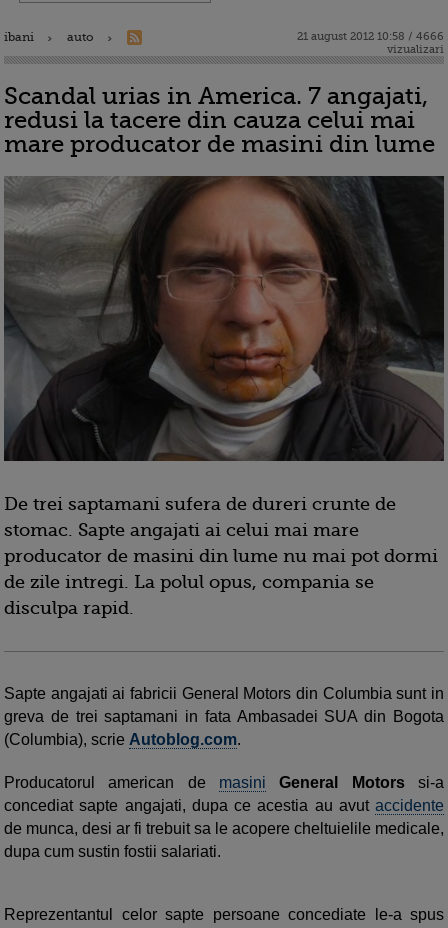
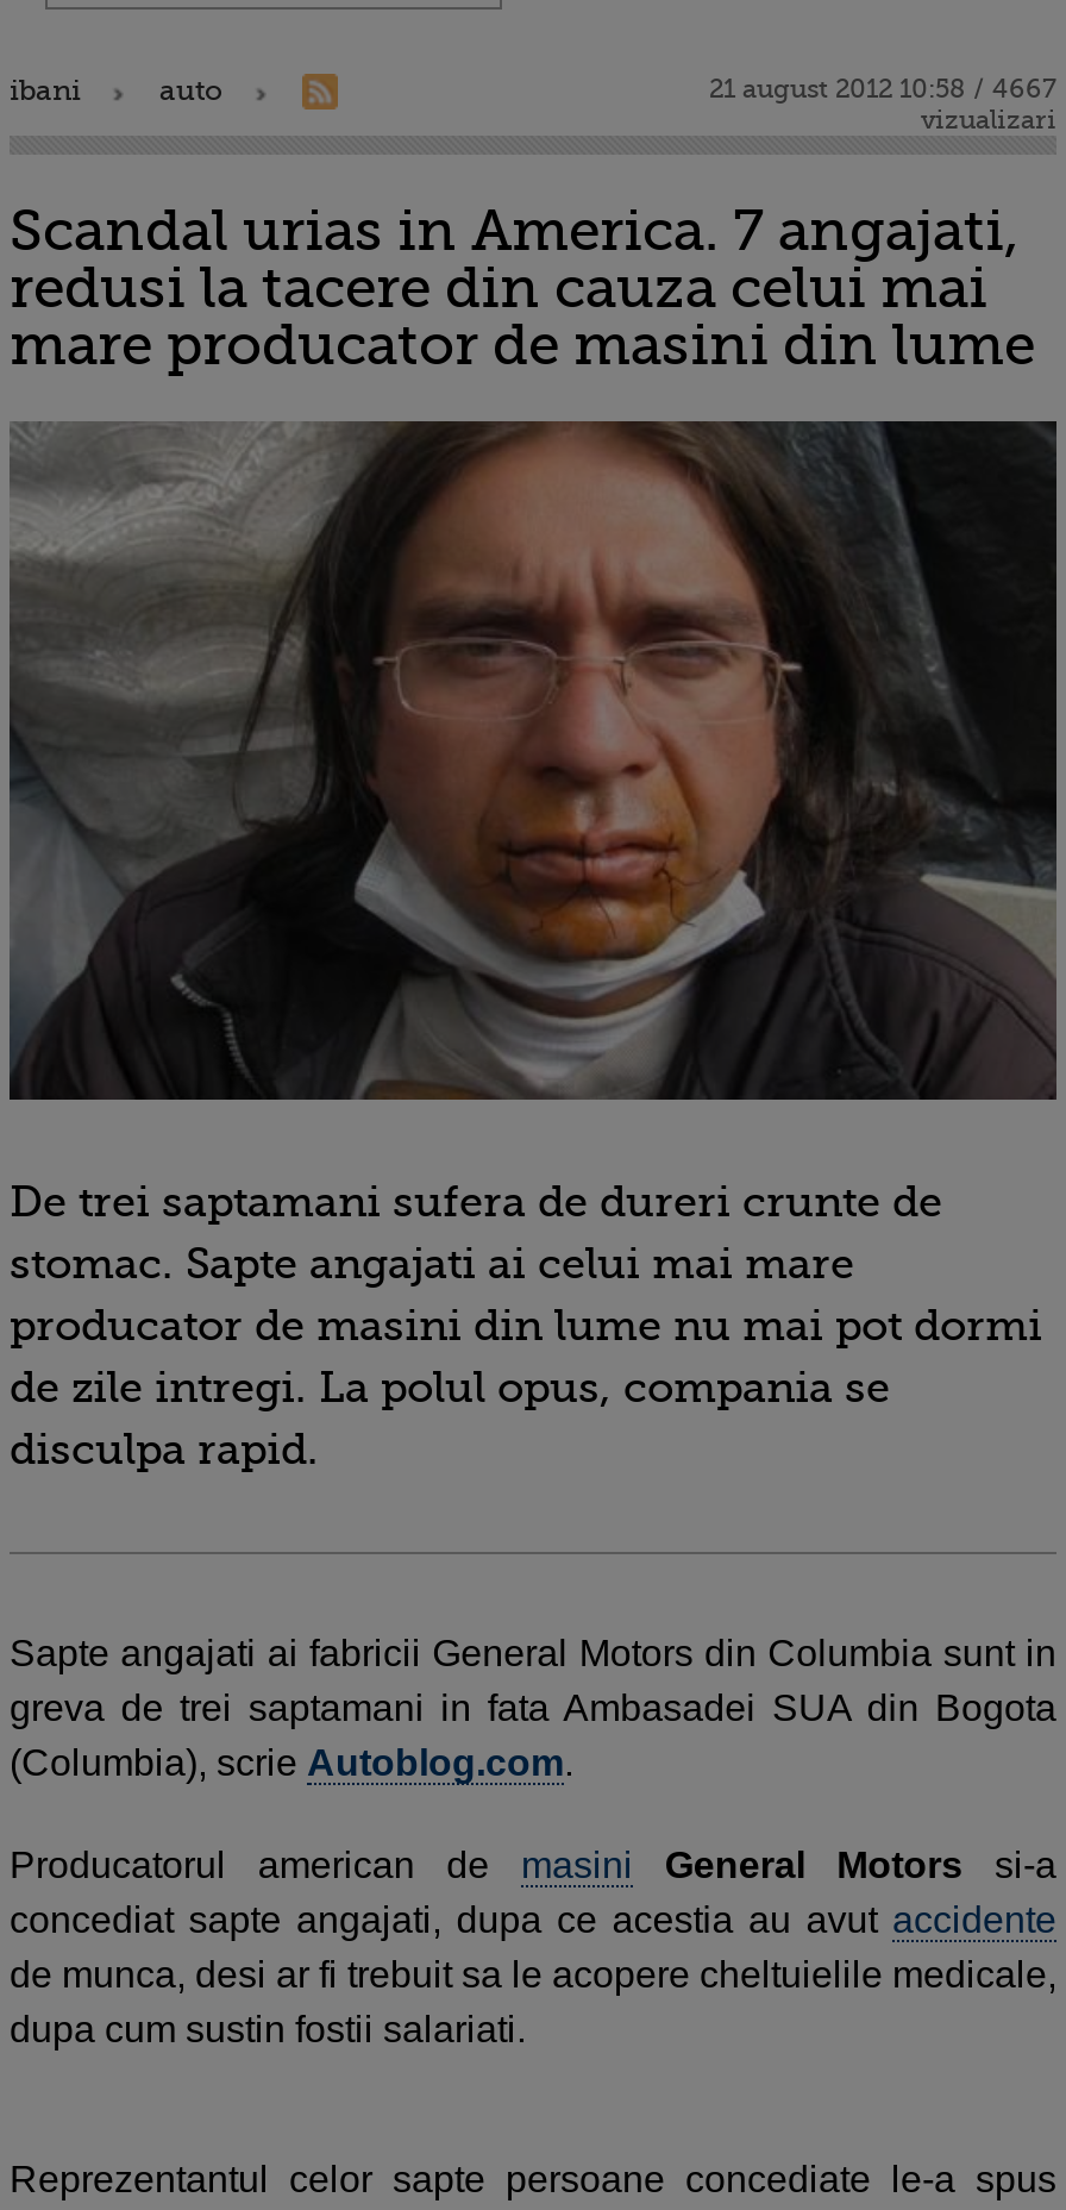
[297,30,444,43] 21 august 2012 10:58 / 4666 -> [709,74,1056,105] 21 august 2012 10:58 / 4667

